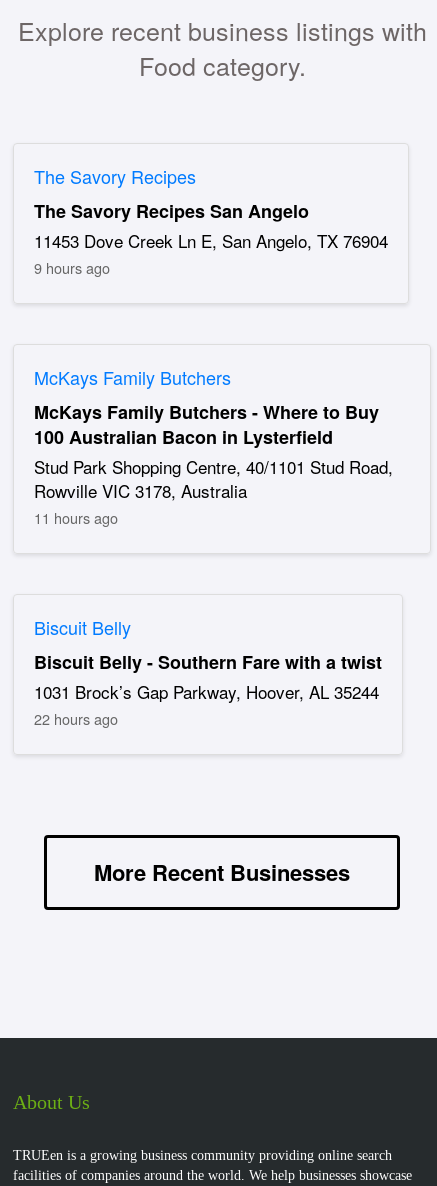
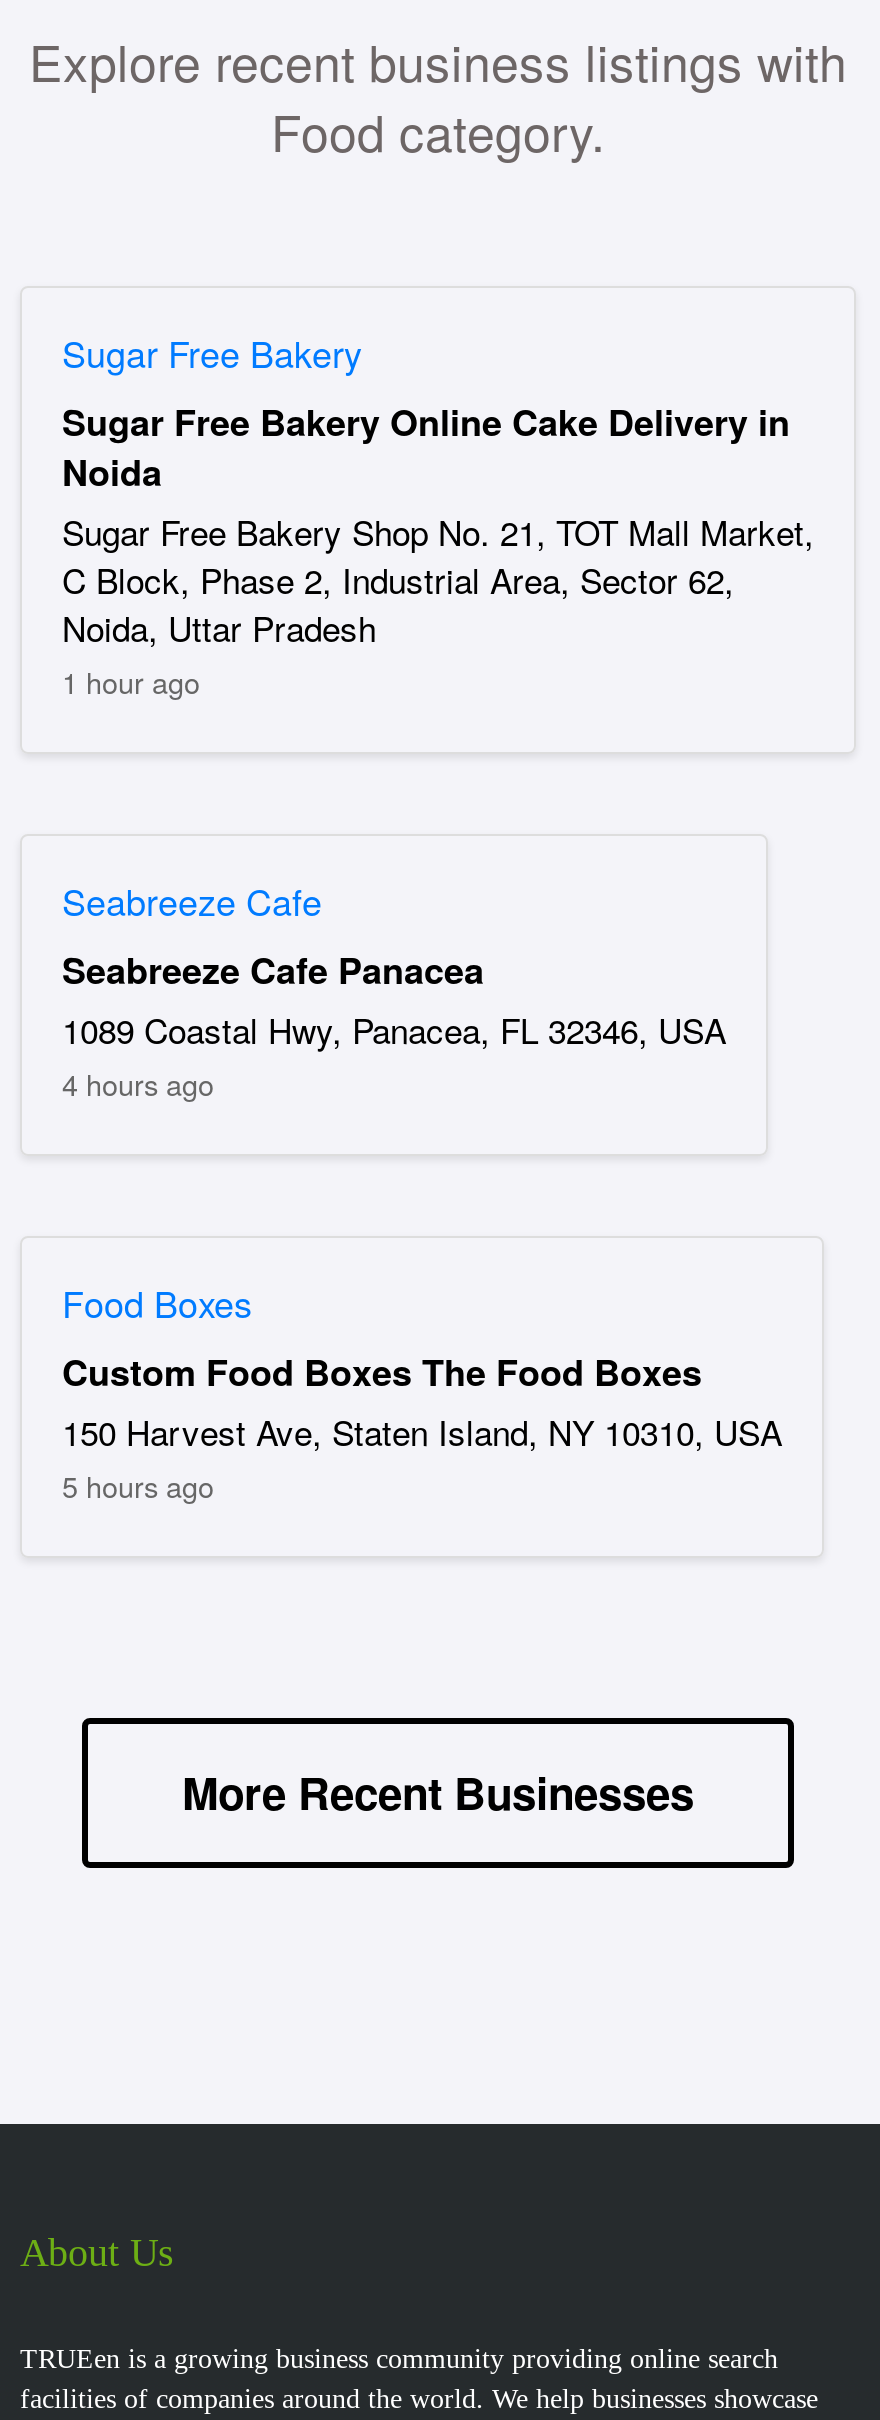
[34,162,388,277] The Savory Recipes | The Savory Recipes San Angelo | 11453 Dove Creek Ln E, San Angelo, TX 76904 | 9 hours ago -> [62,325,814,701] Sugar Free Bakery | Sugar Free Bakery Online Cake Delivery in | Noida | Sugar Free Bakery Shop No. 21, TOT Mall Market, | C Block, Phase 2, Industrial Area, Sector 62, | Noida, Uttar Pradesh | 1 hour ago
[34,363,393,527] McKays Family Butchers | McKays Family Butchers - Where to Buy | 100 Australian Bacon in Lysterfield | Stud Park Shopping Centre, 40/1101 Stud Road, | Rowville VIC 3178, Australia | 11 hours ago -> [62,873,726,1103] Seabreeze Cafe | Seabreeze Cafe Panacea | 1089 Coastal Hwy, Panacea, FL 32346, USA | 4 hours ago
[34,613,382,728] Biscuit Belly | Biscuit Belly - Southern Fare with a twist | 1031 Brock’s Gap Parkway, Hoover, AL 35244 | 22 hours ago -> [62,1275,782,1505] Food Boxes | Custom Food Boxes The Food Boxes | 150 Harvest Ave, Staten Island, NY 10310, USA | 5 hours ago

